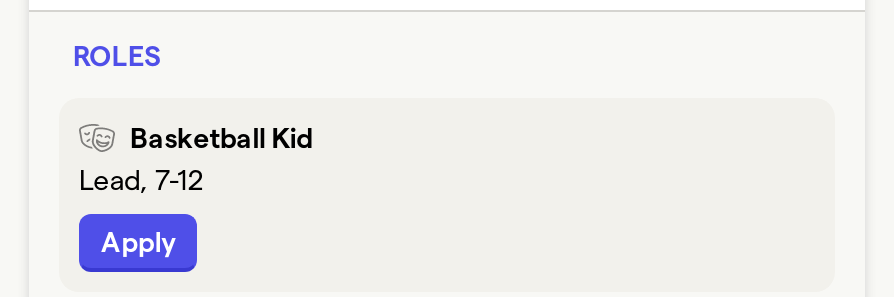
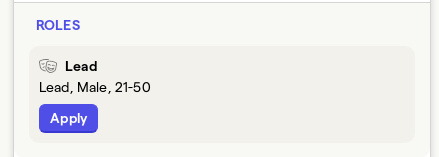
[79,120,313,196] Basketball Kid | Lead, 7-12 -> [39,57,151,95] Lead | Lead, Male, 21-50

